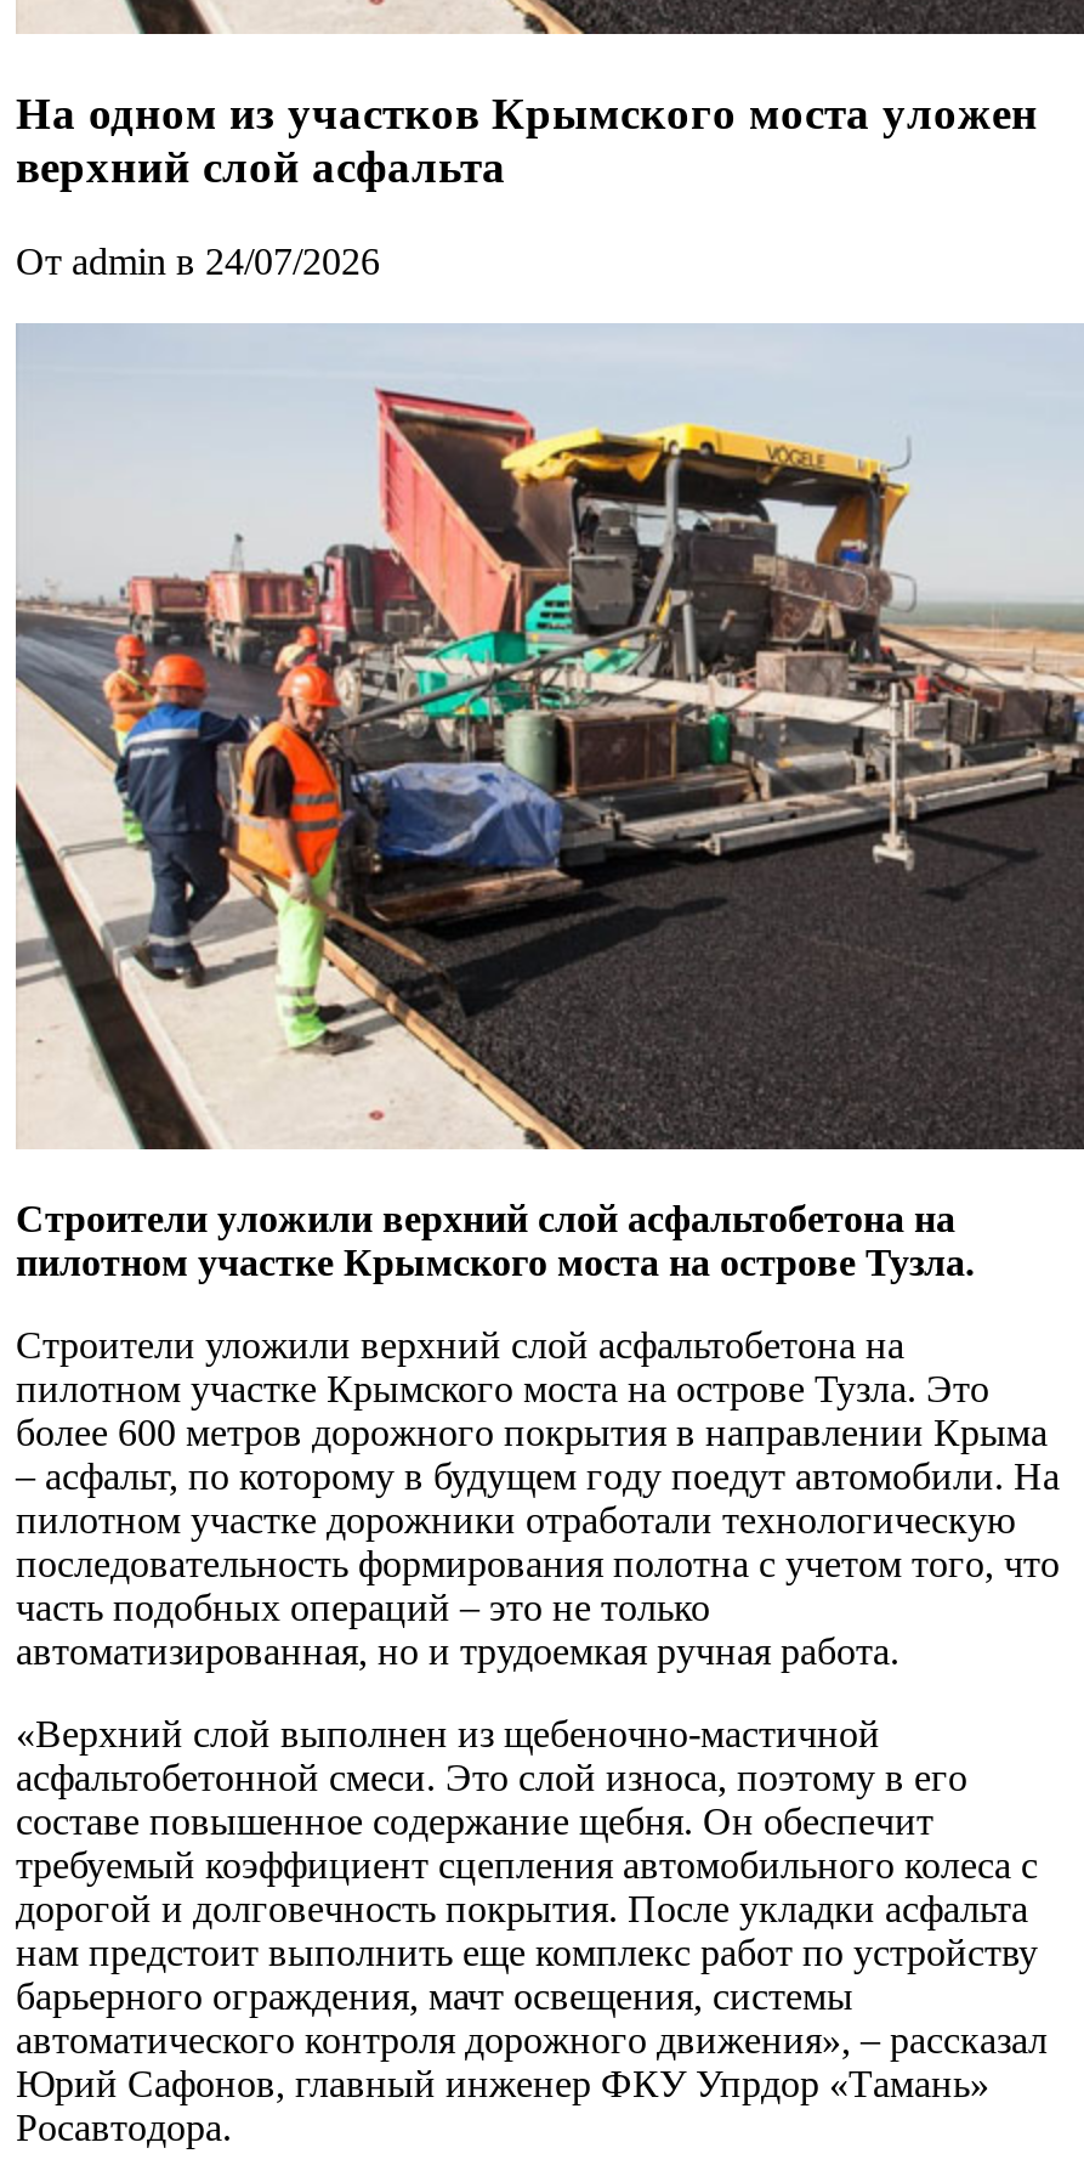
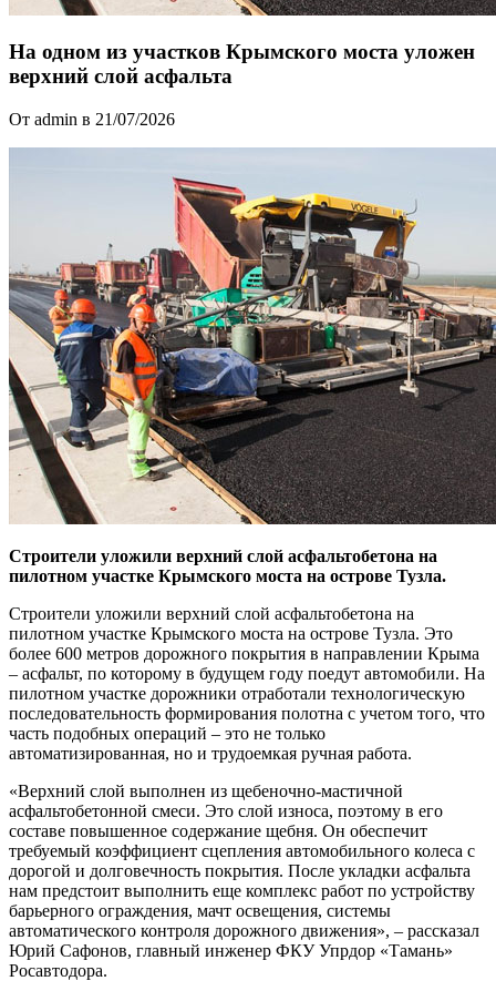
[16,241,380,282] От admin в 24/07/2026 -> [9,110,175,129] От admin в 21/07/2026

